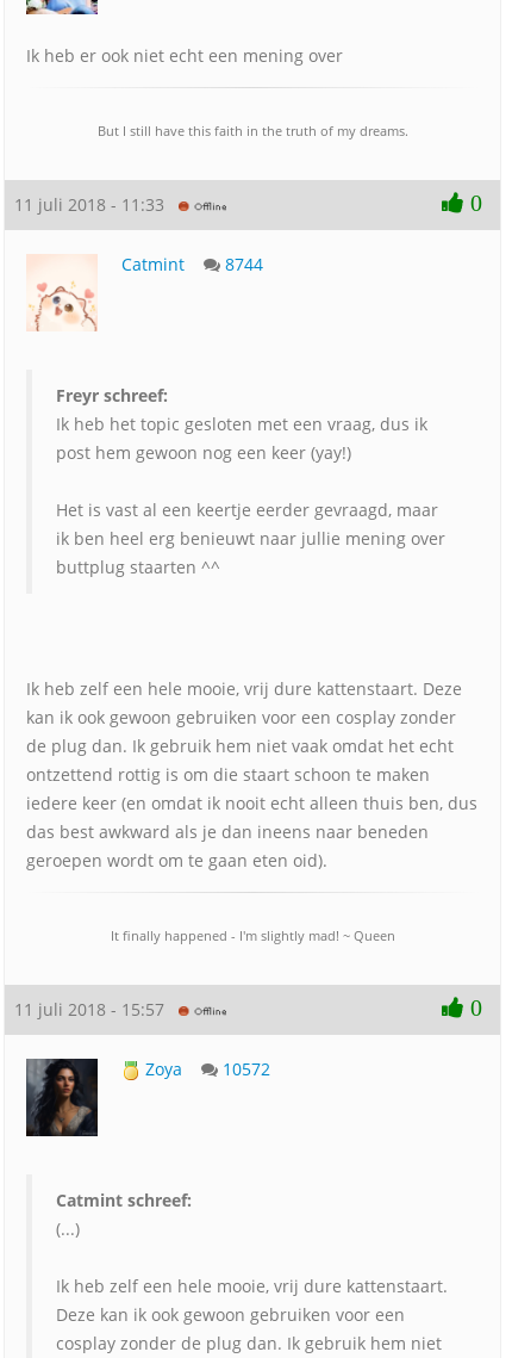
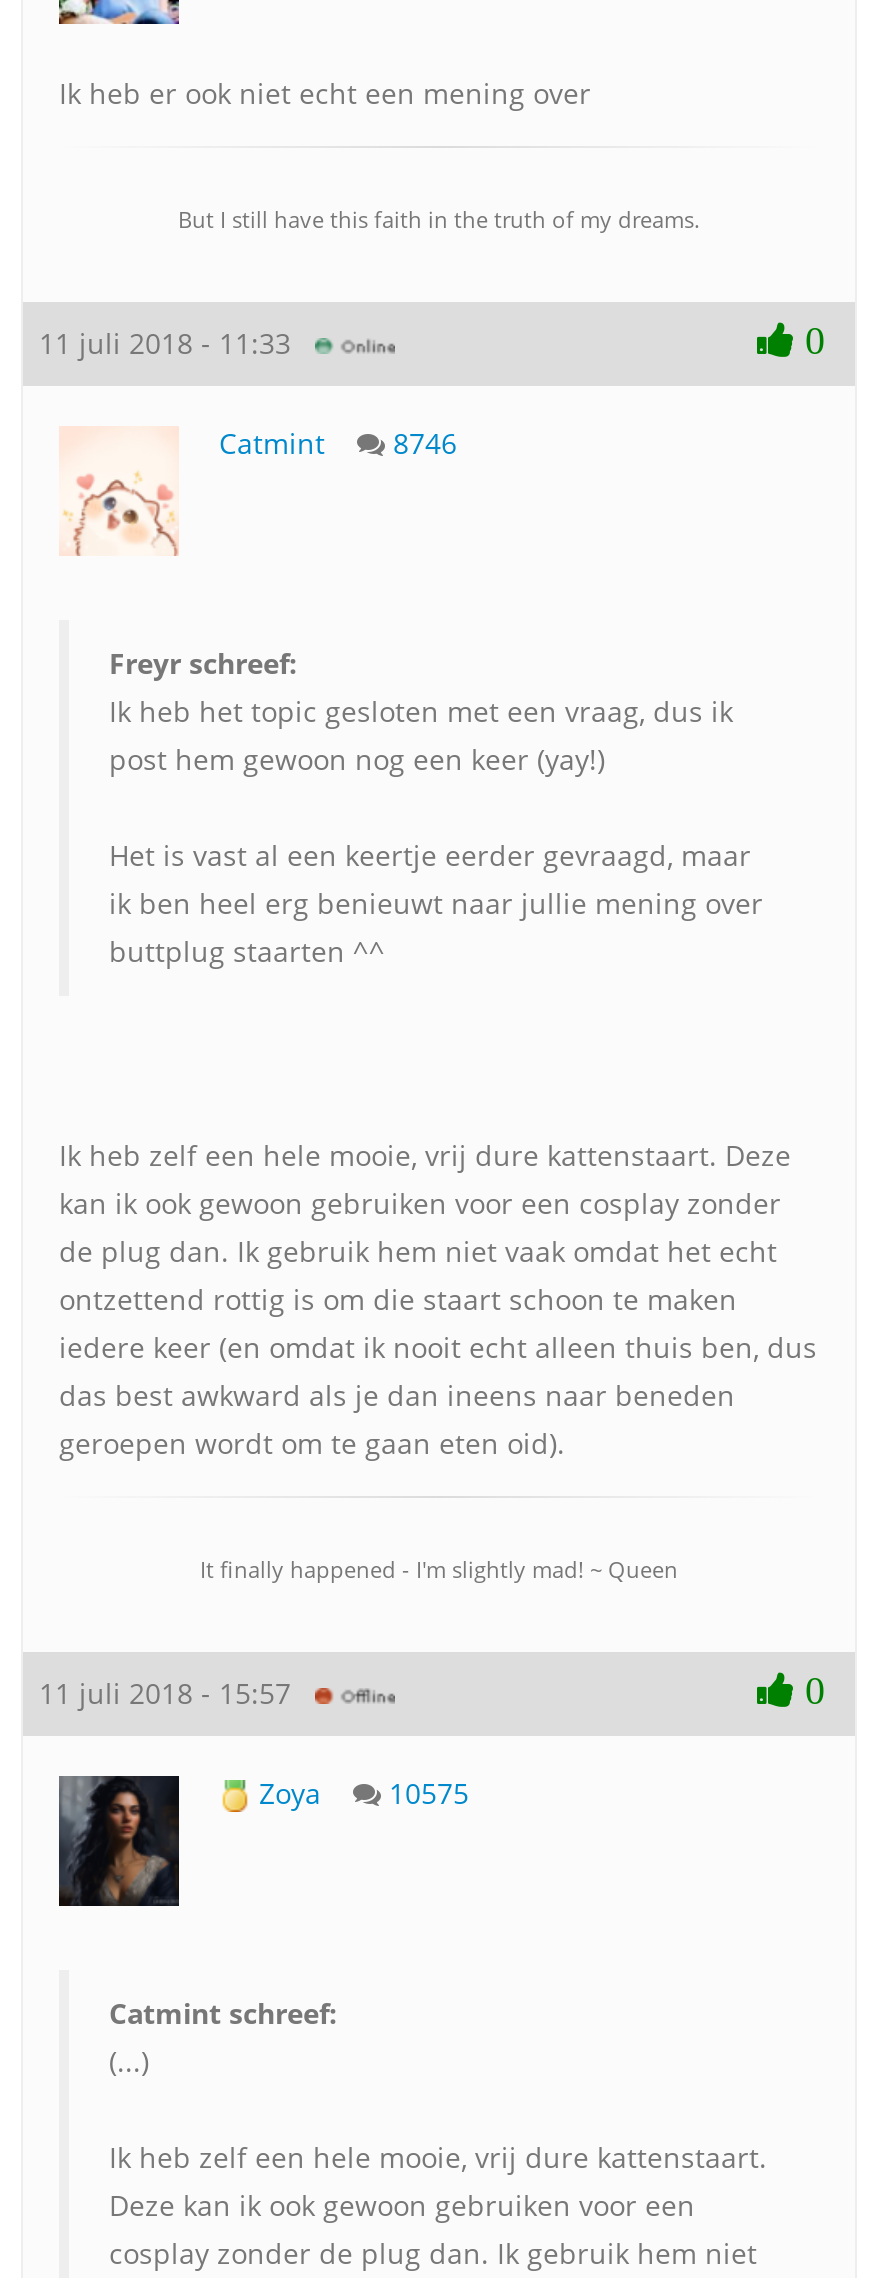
[121,253,263,275] Catmint 8744 -> [219,424,457,462] Catmint 8746
[141,1058,270,1080] Zoya 10572 -> [251,1774,469,1812] Zoya 10575

